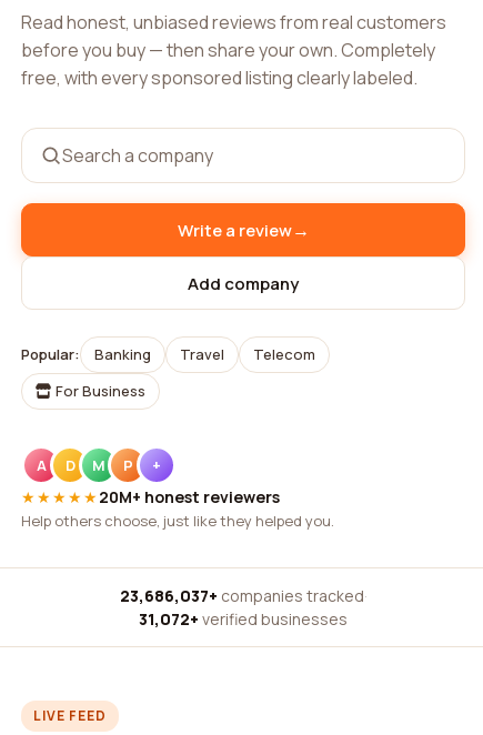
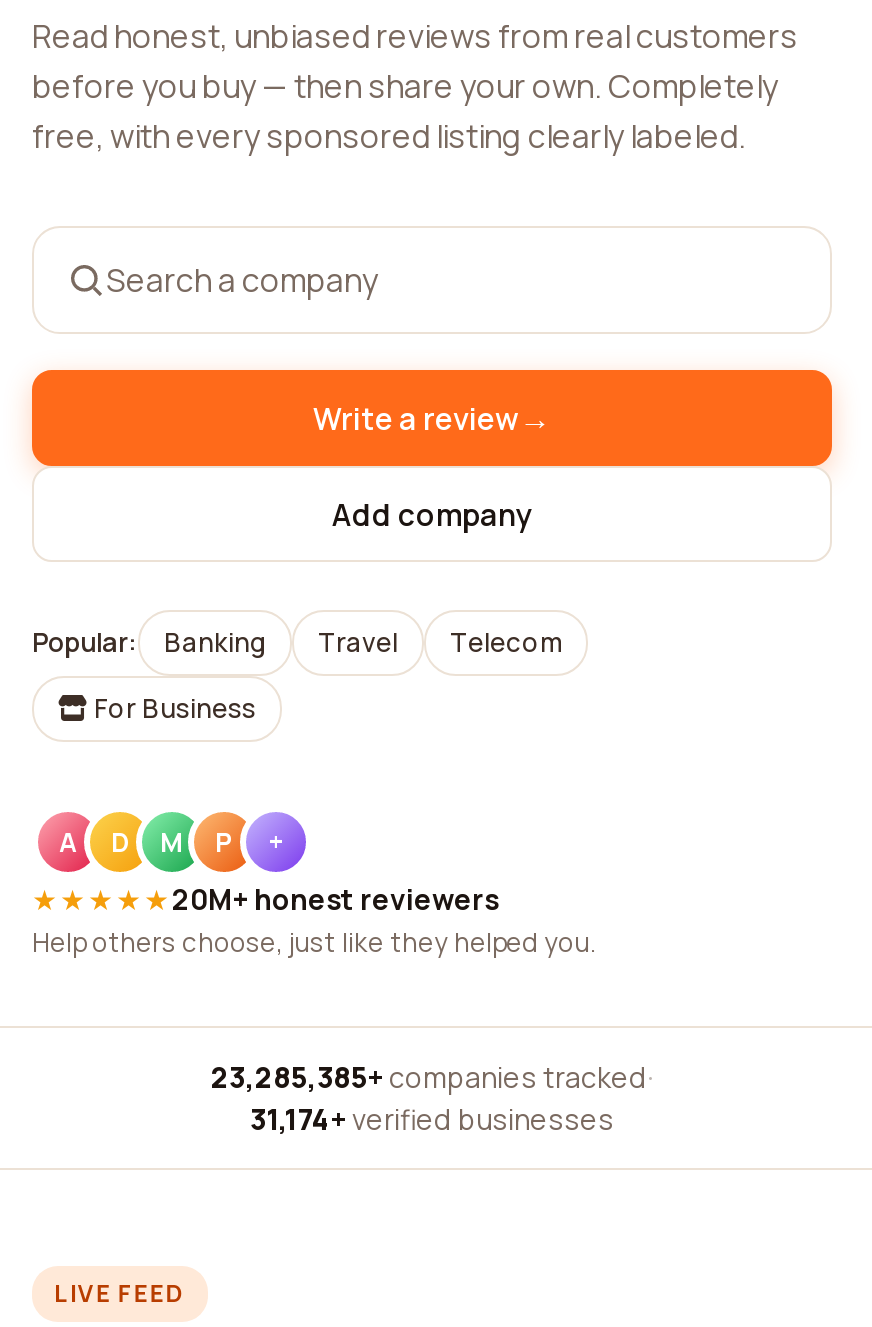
[119,585,367,606] 23,686,037+ companies tracked · -> [211,1058,653,1096] 23,285,385+ companies tracked ·
[139,608,348,630] 31,072+ verified businesses -> [250,1100,614,1138] 31,174+ verified businesses

